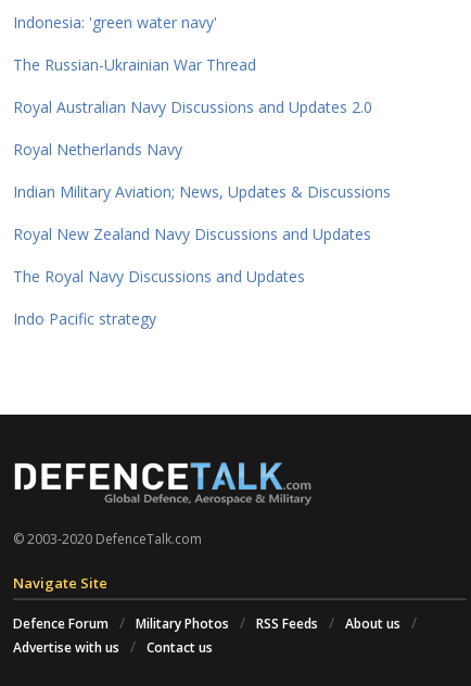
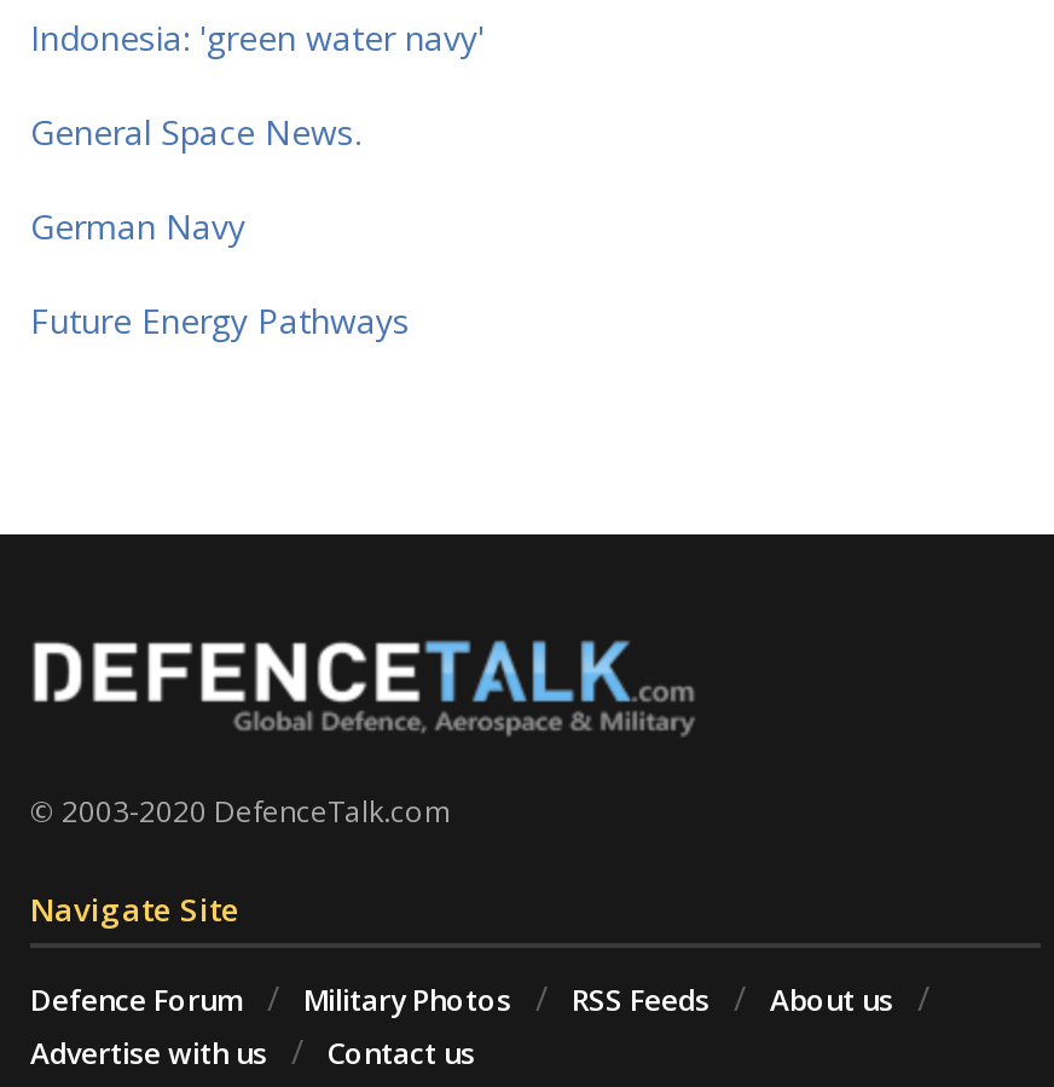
[13,54,391,329] The Russian-Ukrainian War Thread | Royal Australian Navy Discussions and Updates 2.0 | Royal Netherlands Navy | Indian Military Aviation; News, Updates & Discussions | Royal New Zealand Navy Discussions and Updates | The Royal Navy Discussions and Updates | Indo Pacific strategy -> [30,108,410,343] General Space News. | German Navy | Future Energy Pathways

